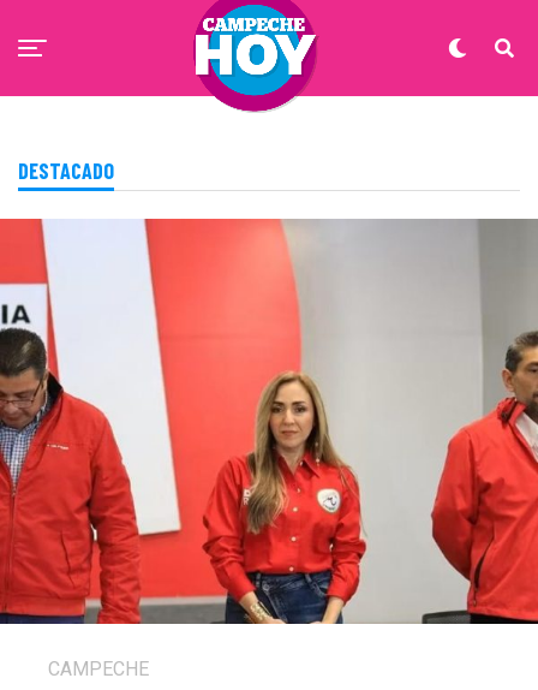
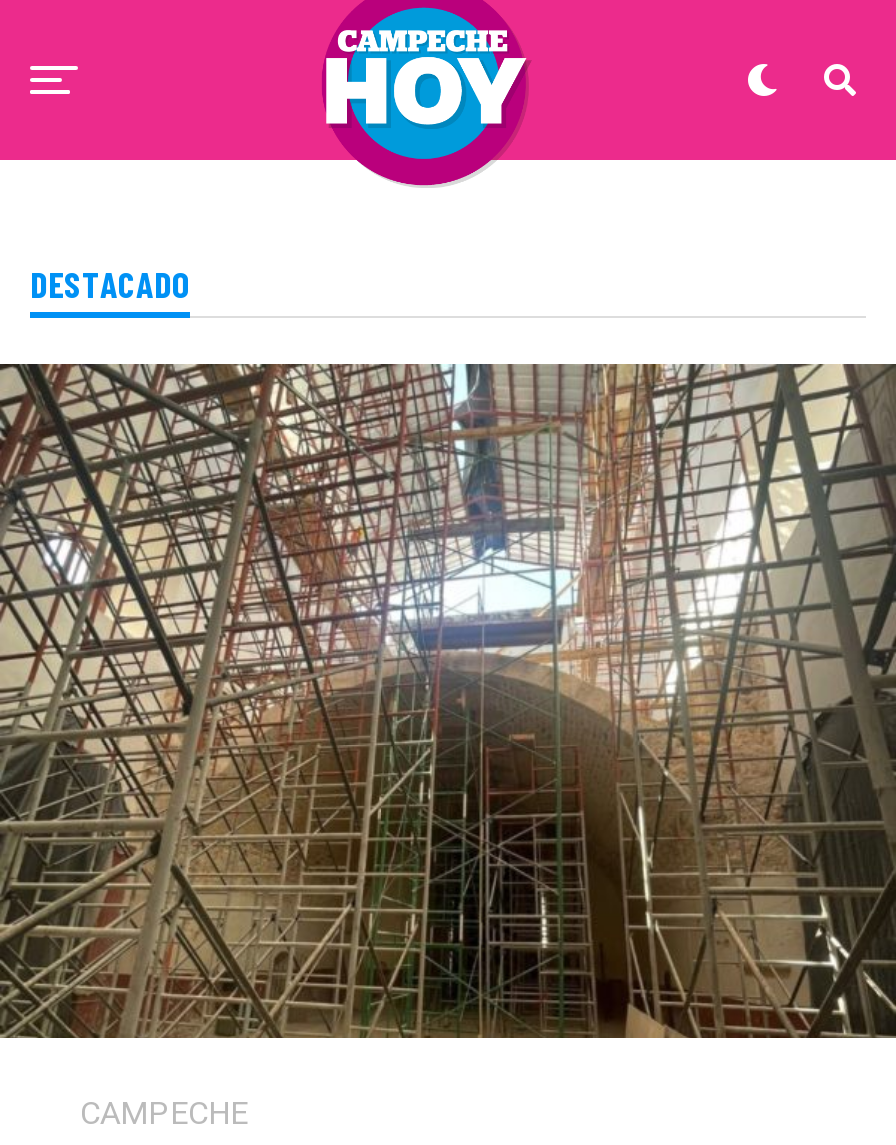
[4,218,534,625] [image] -> [6,362,890,1040] [image]

